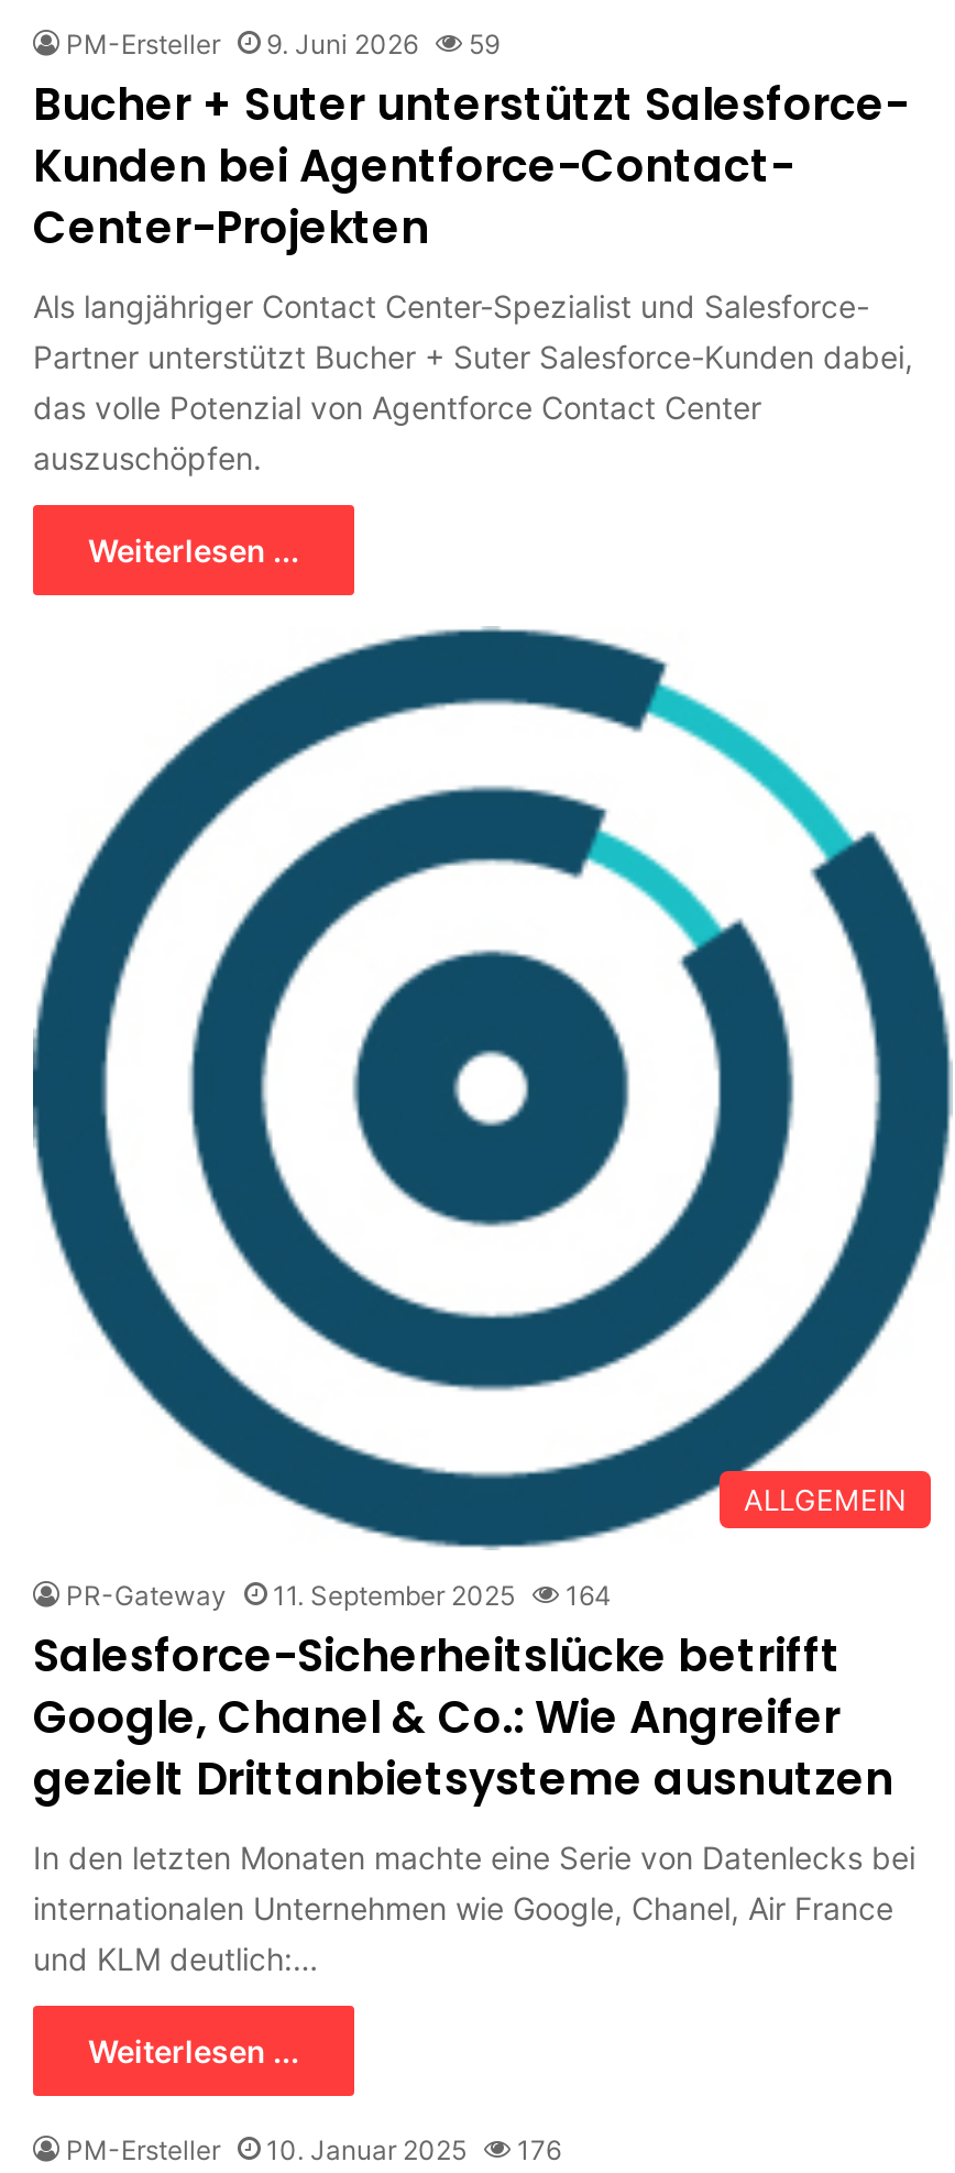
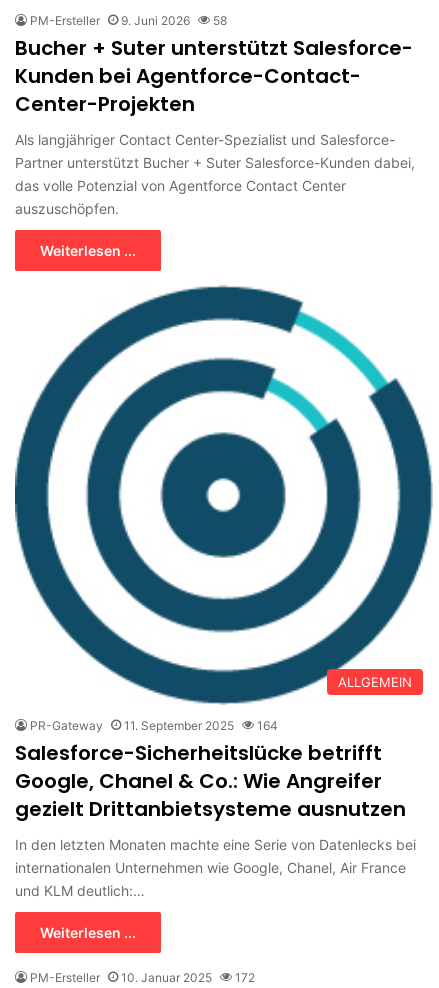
[66,27,500,60] PM-Ersteller 9. Juni 2026 59 -> [30,13,227,28] PM-Ersteller 9. Juni 2026 58
[66,2133,561,2166] PM-Ersteller 10. Januar 2025 176 -> [30,970,255,985] PM-Ersteller 10. Januar 2025 172

